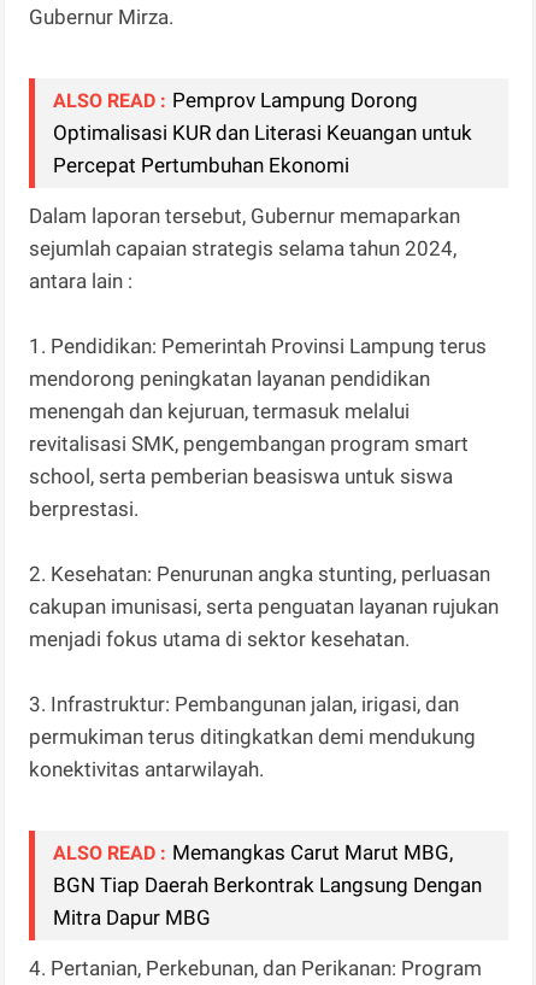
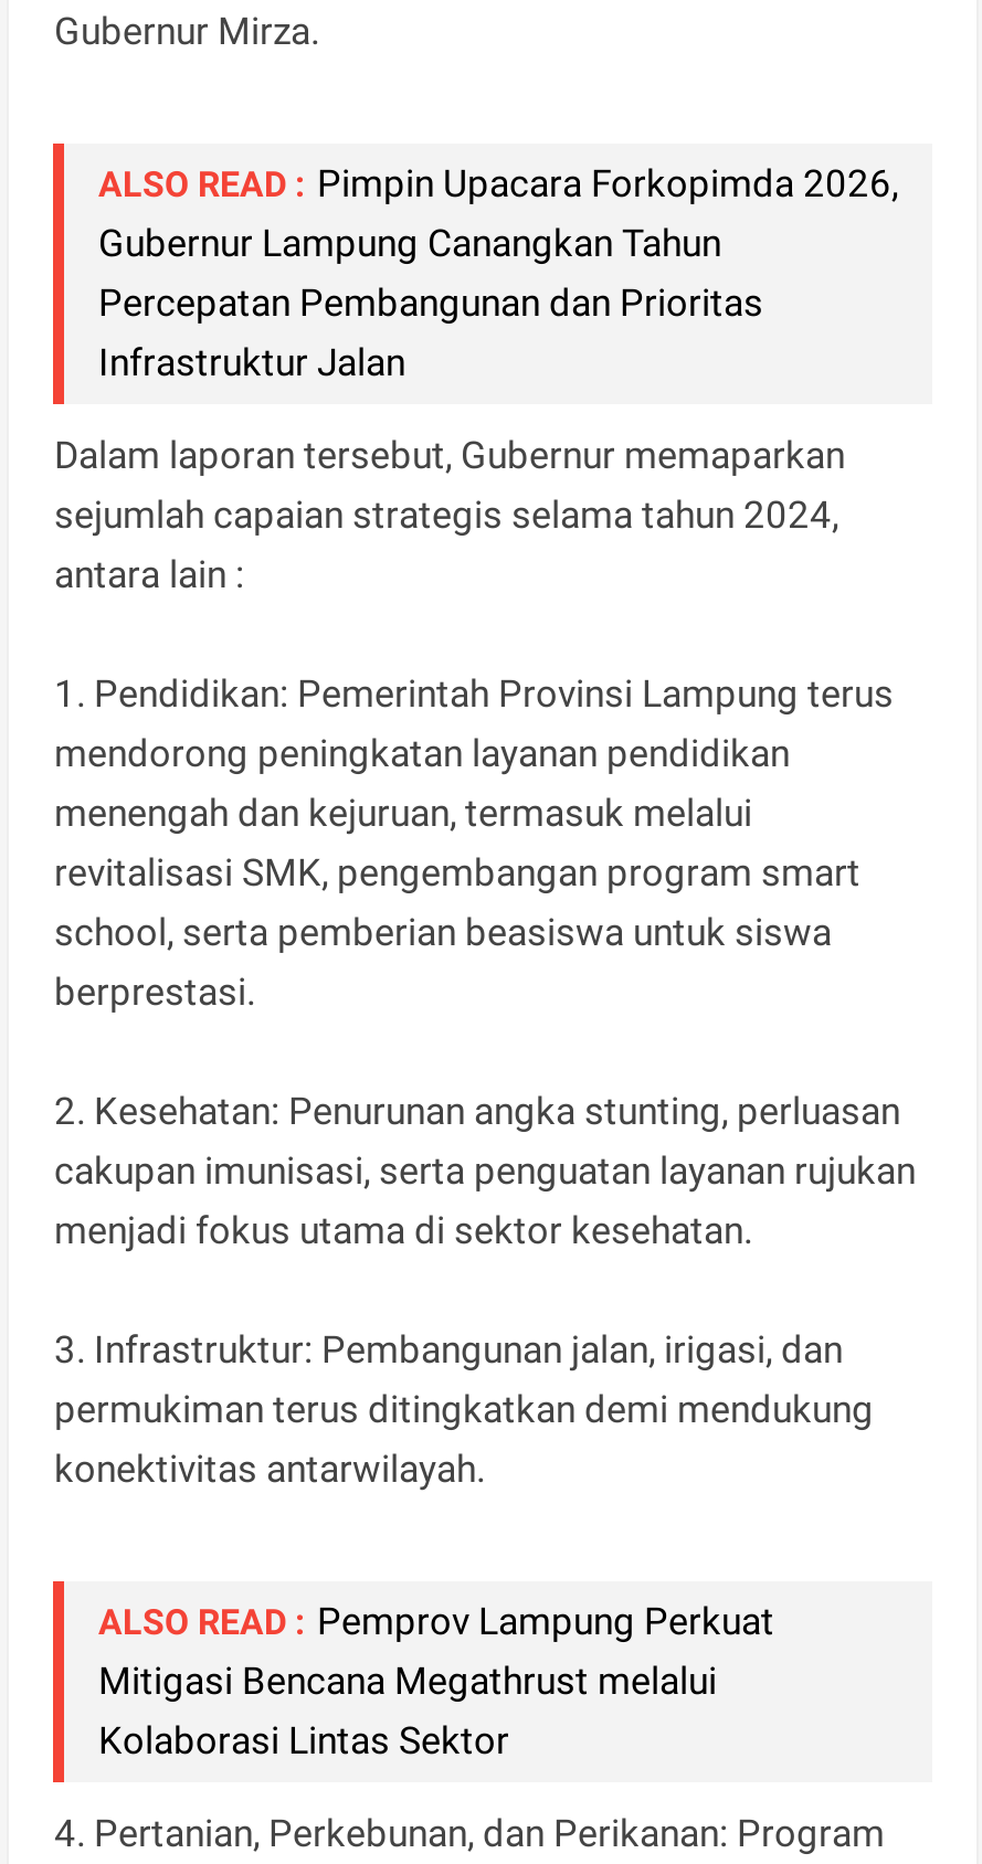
[54,88,473,177] ALSO READ : Pemprov Lampung Dorong | Optimalisasi KUR dan Literasi Keuangan untuk | Percepat Pertumbuhan Ekonomi -> [98,161,898,384] ALSO READ : Pimpin Upacara Forkopimda 2026, | Gubernur Lampung Canangkan Tahun | Percepatan Pembangunan dan Prioritas | Infrastruktur Jalan
[54,840,482,929] ALSO READ : Memangkas Carut Marut MBG, | BGN Tiap Daerah Berkontrak Langsung Dengan | Mitra Dapur MBG -> [98,1598,774,1762] ALSO READ : Pemprov Lampung Perkuat | Mitigasi Bencana Megathrust melalui | Kolaborasi Lintas Sektor

